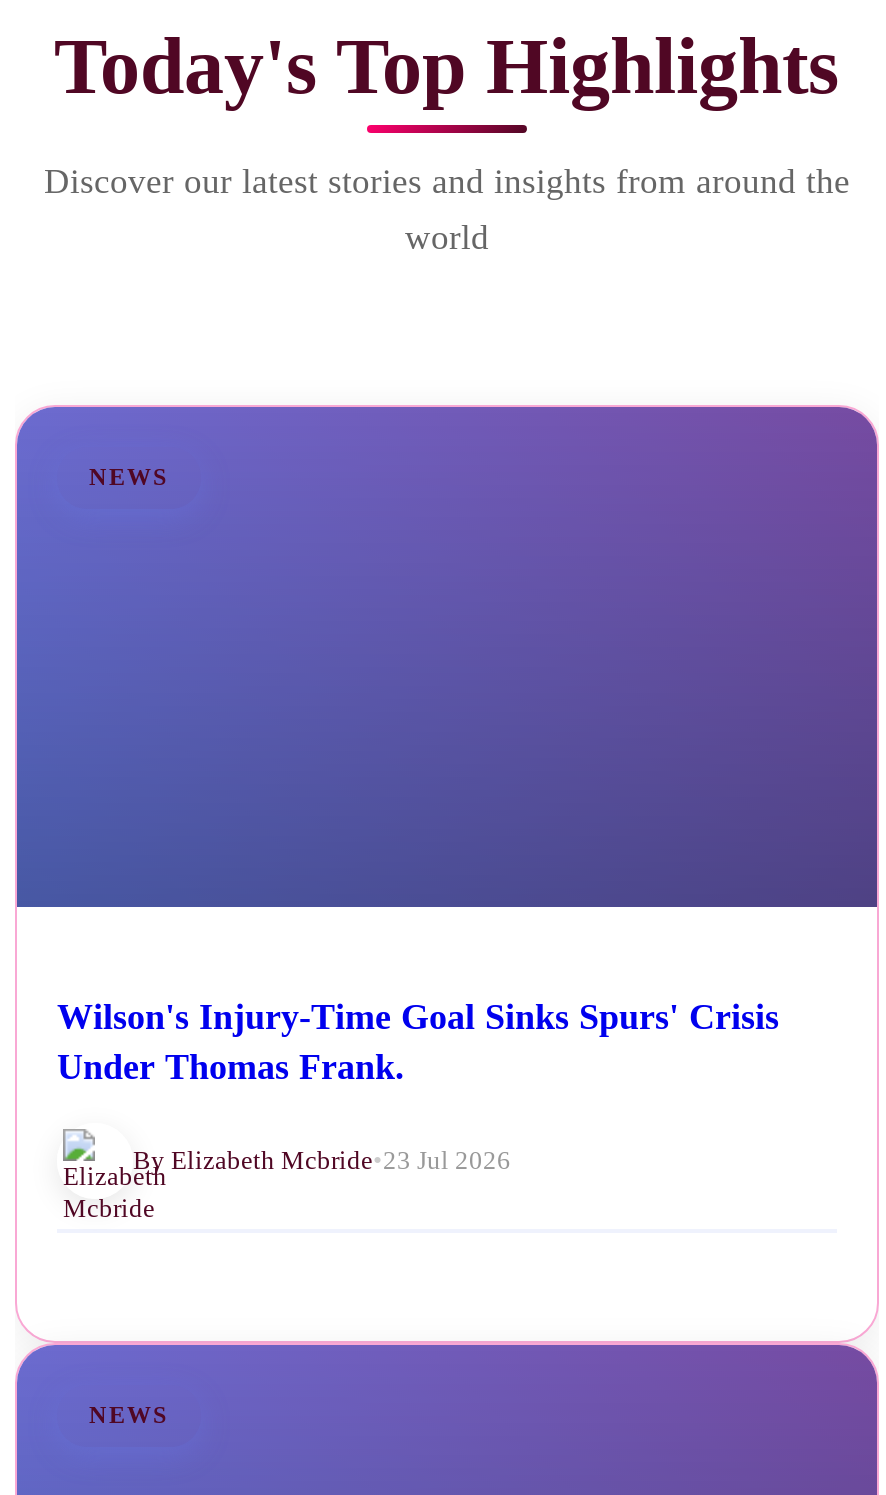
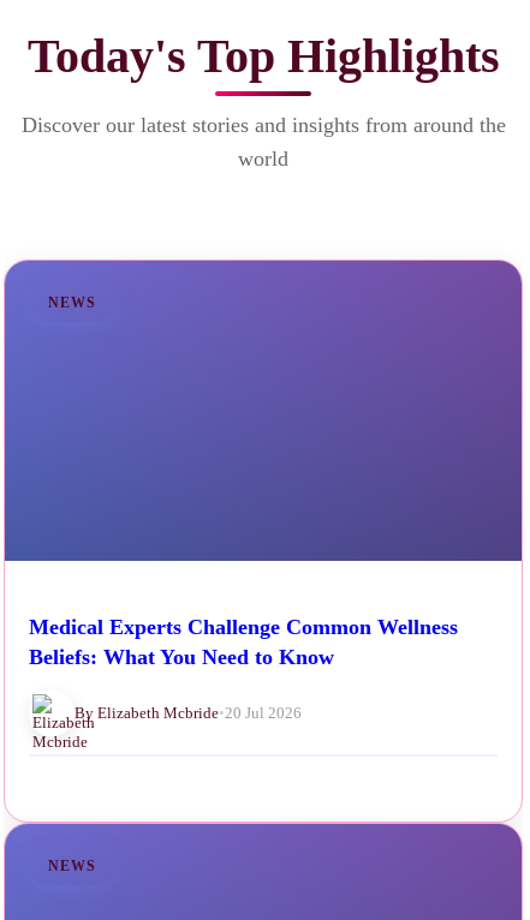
[57,997,779,1087] Wilson's Injury-Time Goal Sinks Spurs' Crisis | Under Thomas Frank. -> [29,615,458,669] Medical Experts Challenge Common Wellness | Beliefs: What You Need to Know
[133,1145,511,1175] By Elizabeth Mcbride • 23 Jul 2026 -> [75,704,302,722] By Elizabeth Mcbride • 20 Jul 2026

